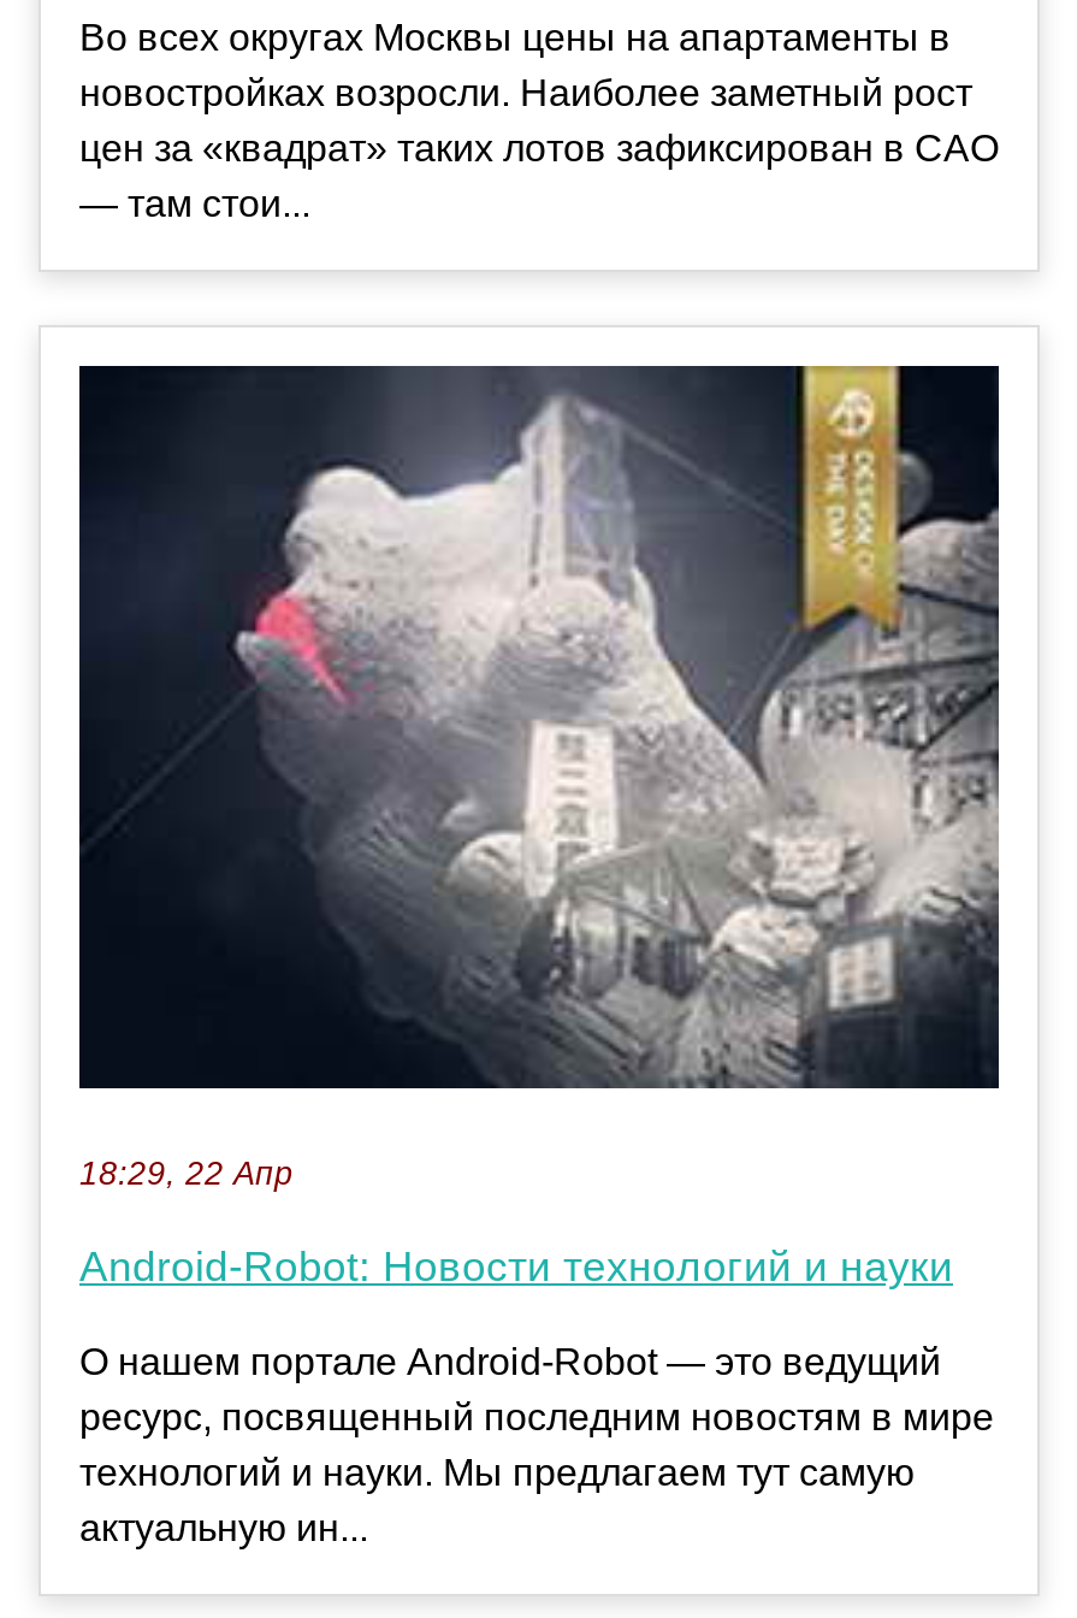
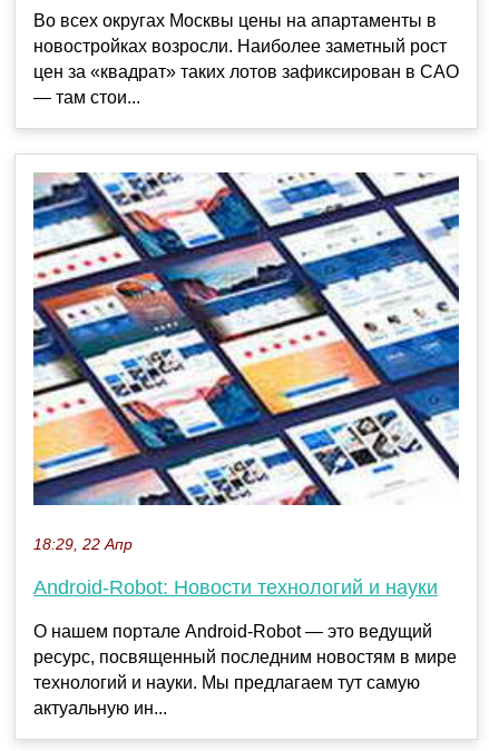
[77,364,1001,1091] [image] -> [32,171,460,506] [image]

